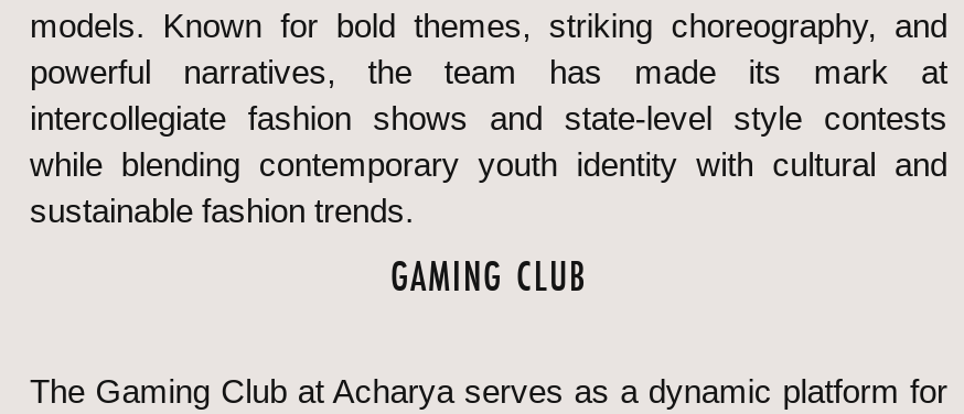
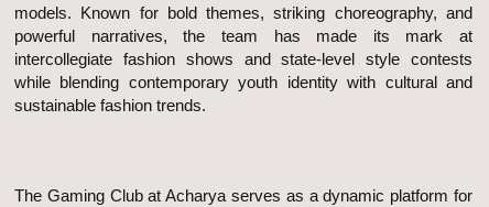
[390,250,587,301] GAMING CLUB -> none

